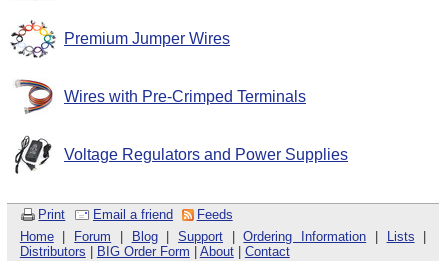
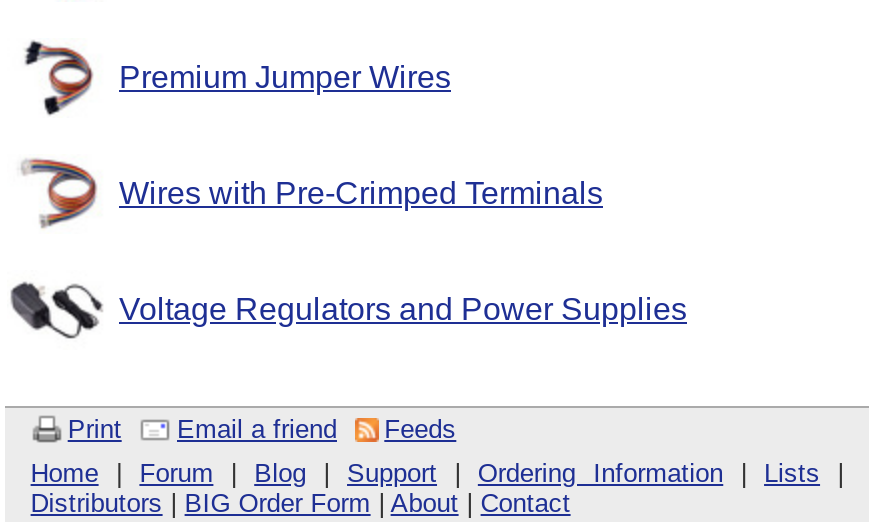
[10,19,57,59] [image] -> [13,38,101,116] [image]
[10,135,56,175] [image] -> [9,272,105,346] [image]

